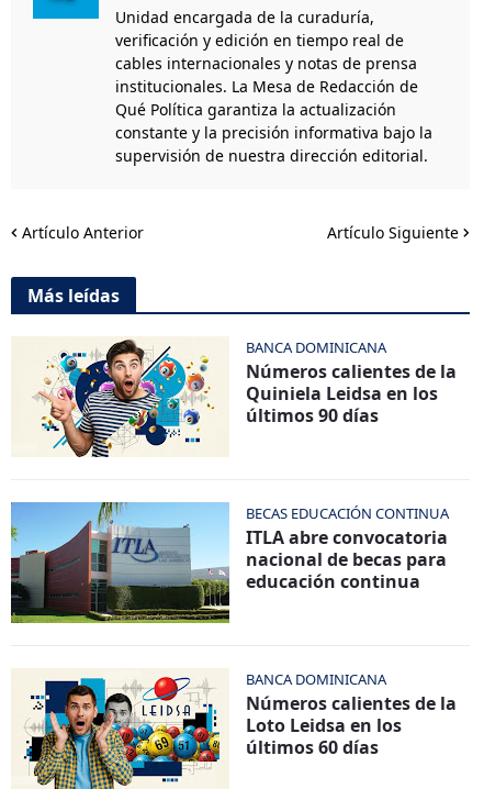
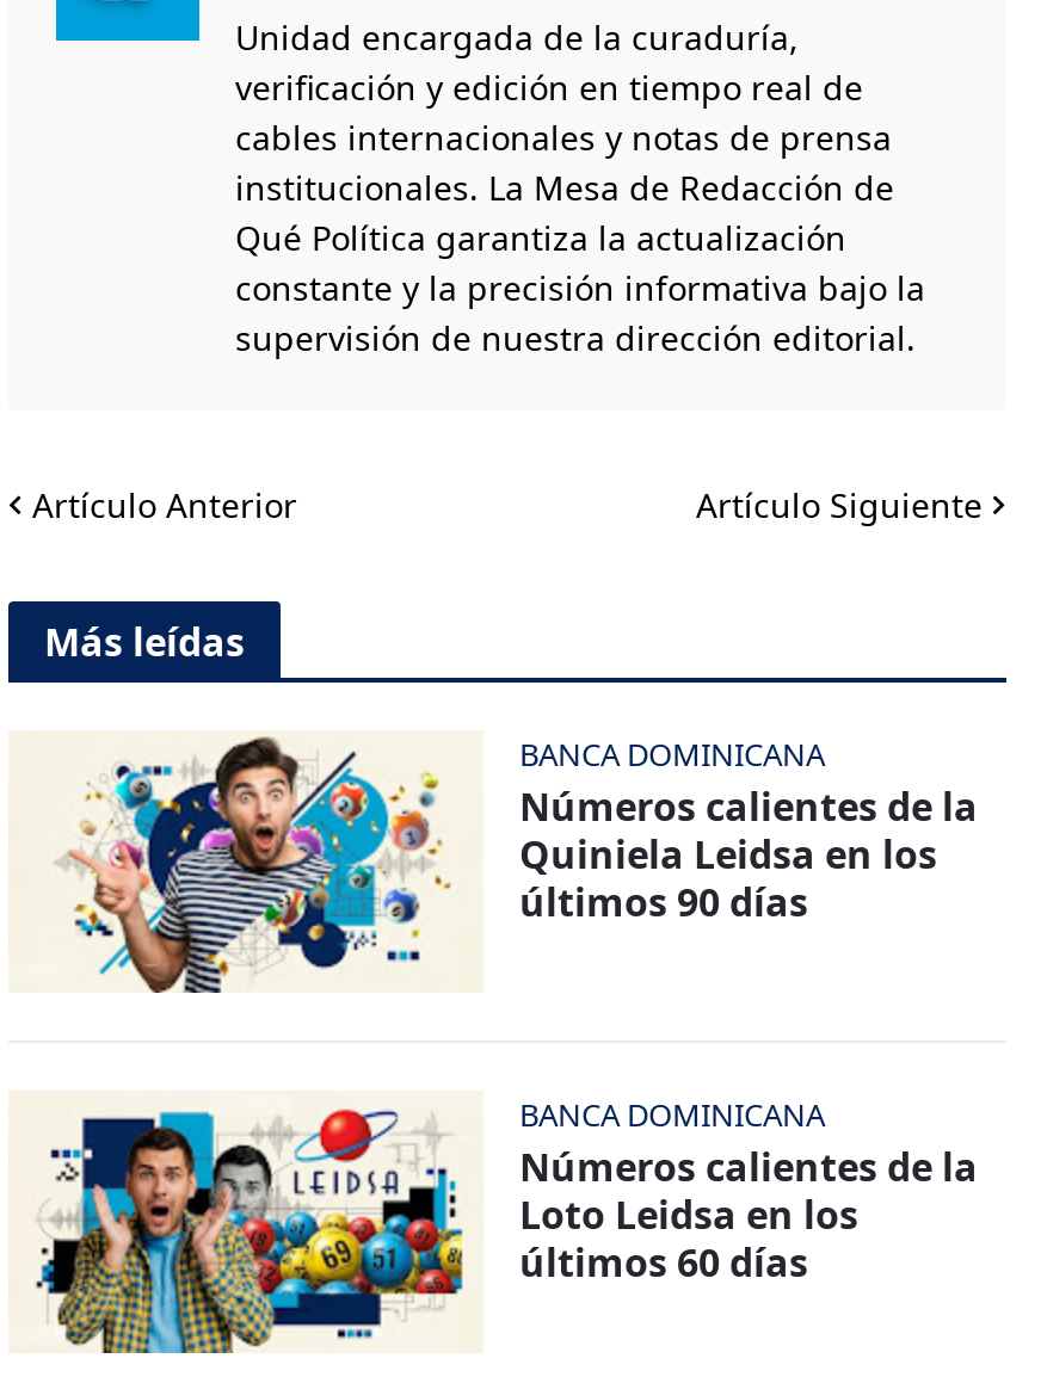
[10,501,449,624] [image] | BECAS EDUCACIÓN CONTINUA | ITLA abre convocatoria | nacional de becas para | educación continua -> none

